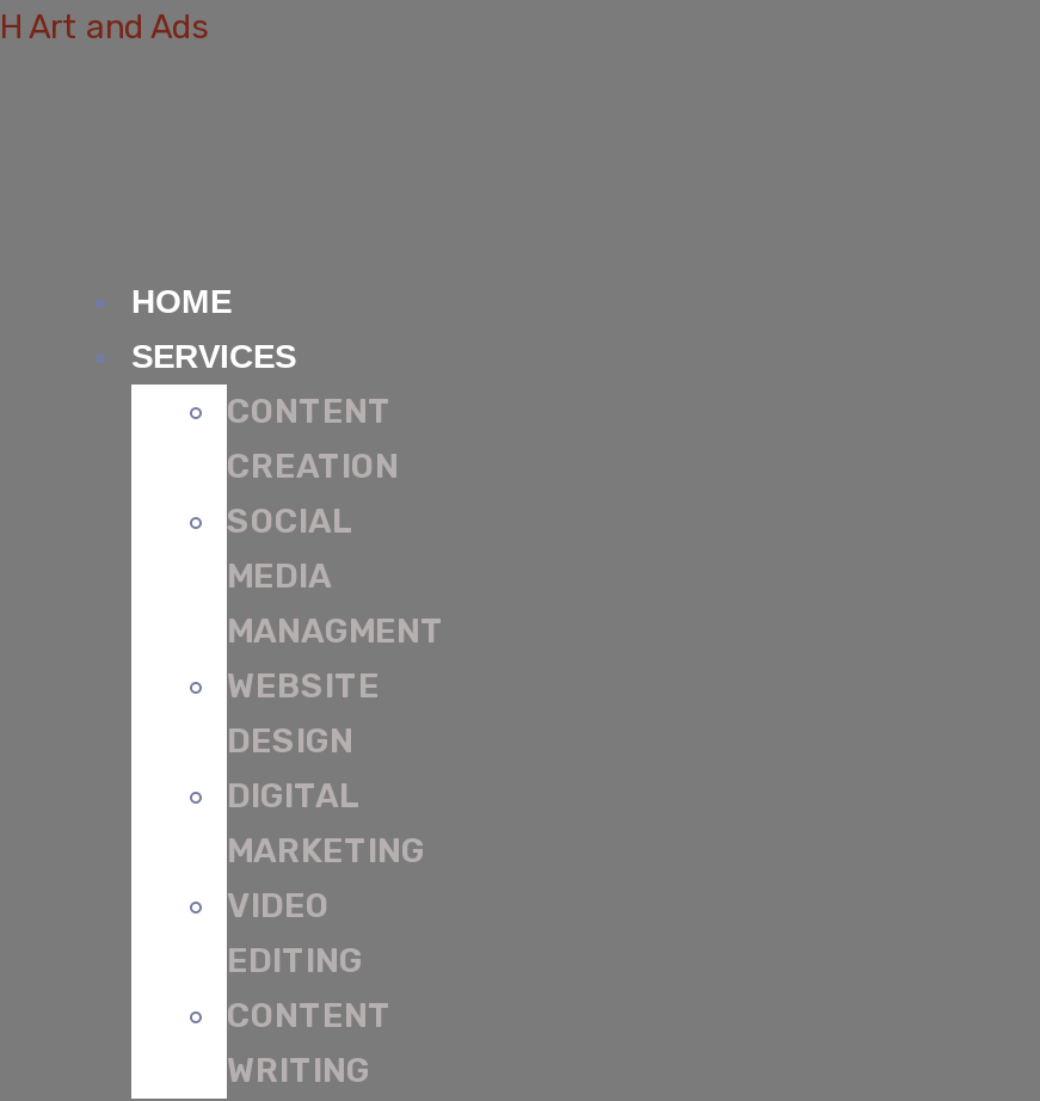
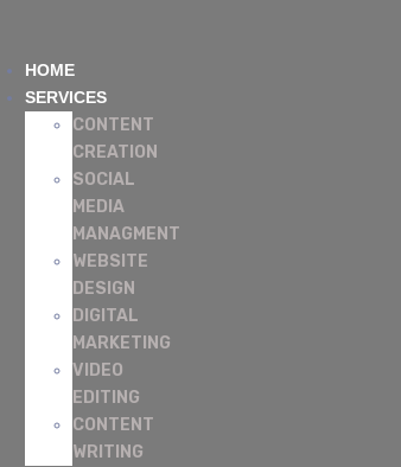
[0,7,208,48] H Art and Ads -> none

